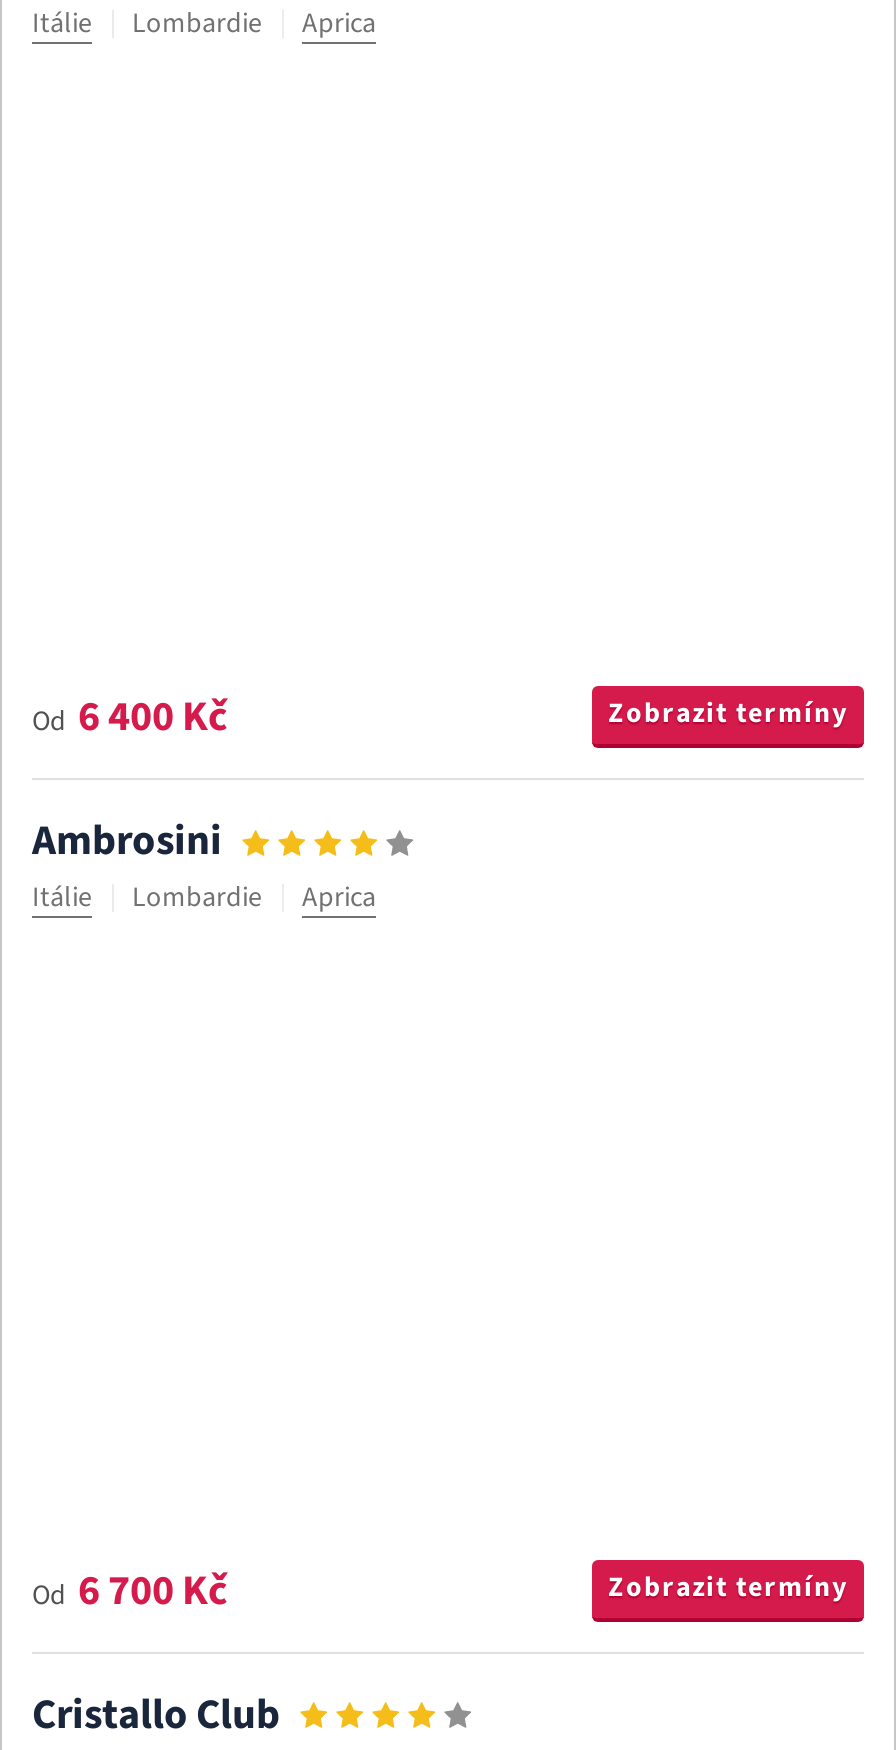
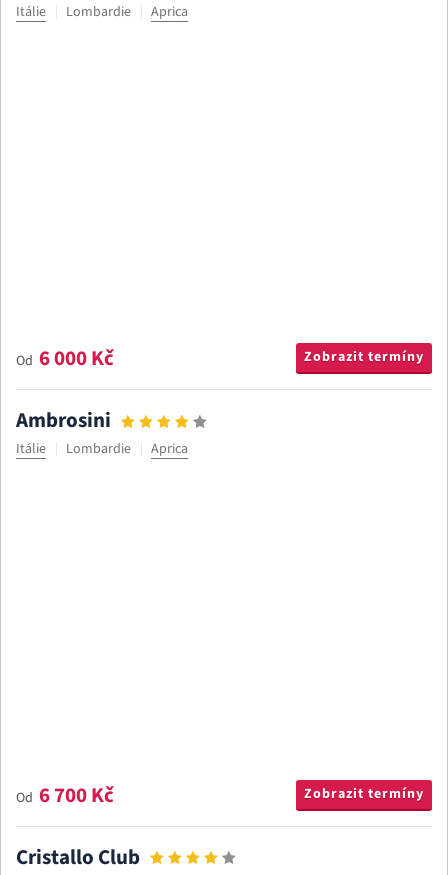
[32,687,228,747] Od 6 400 Kč -> [16,343,114,373] Od 6 000 Kč

